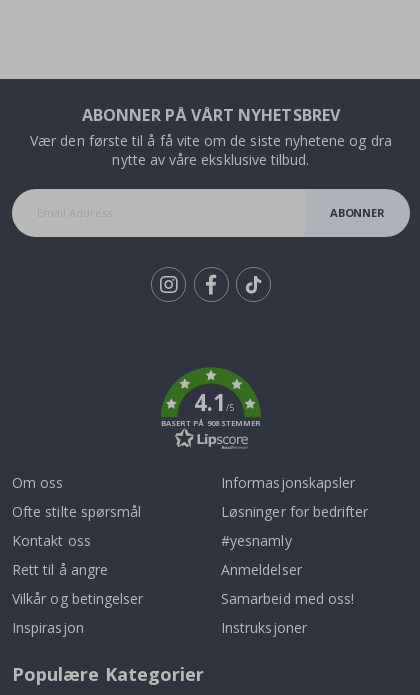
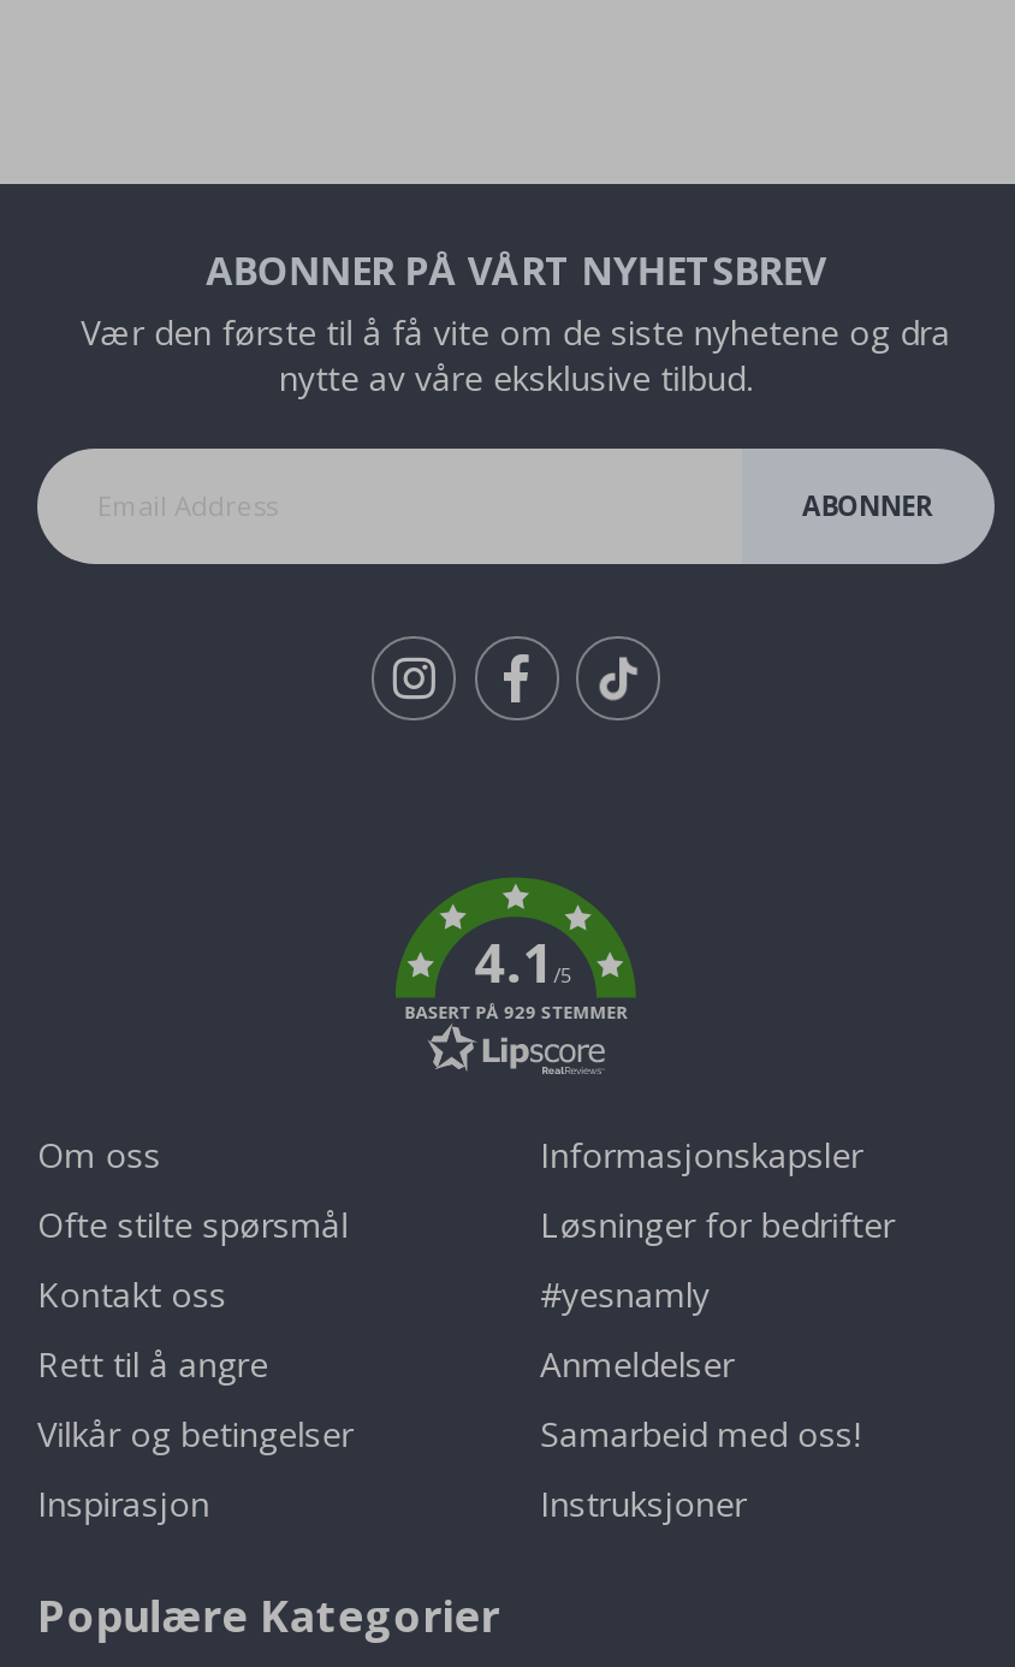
[161,418,260,428] BASERT PÅ 908 STEMMER -> [405,1000,628,1024] BASERT PÅ 929 STEMMER

